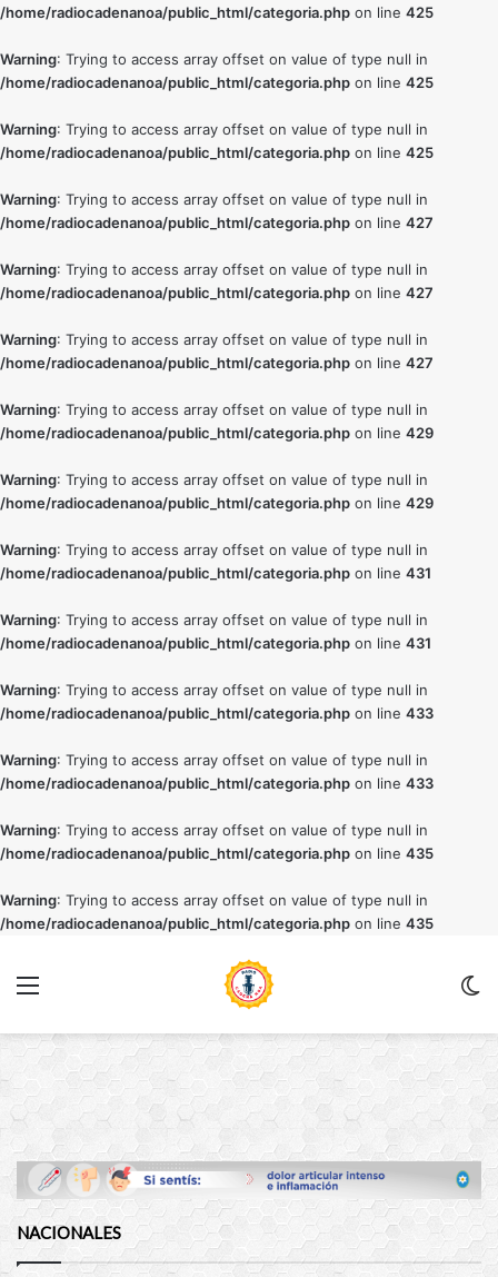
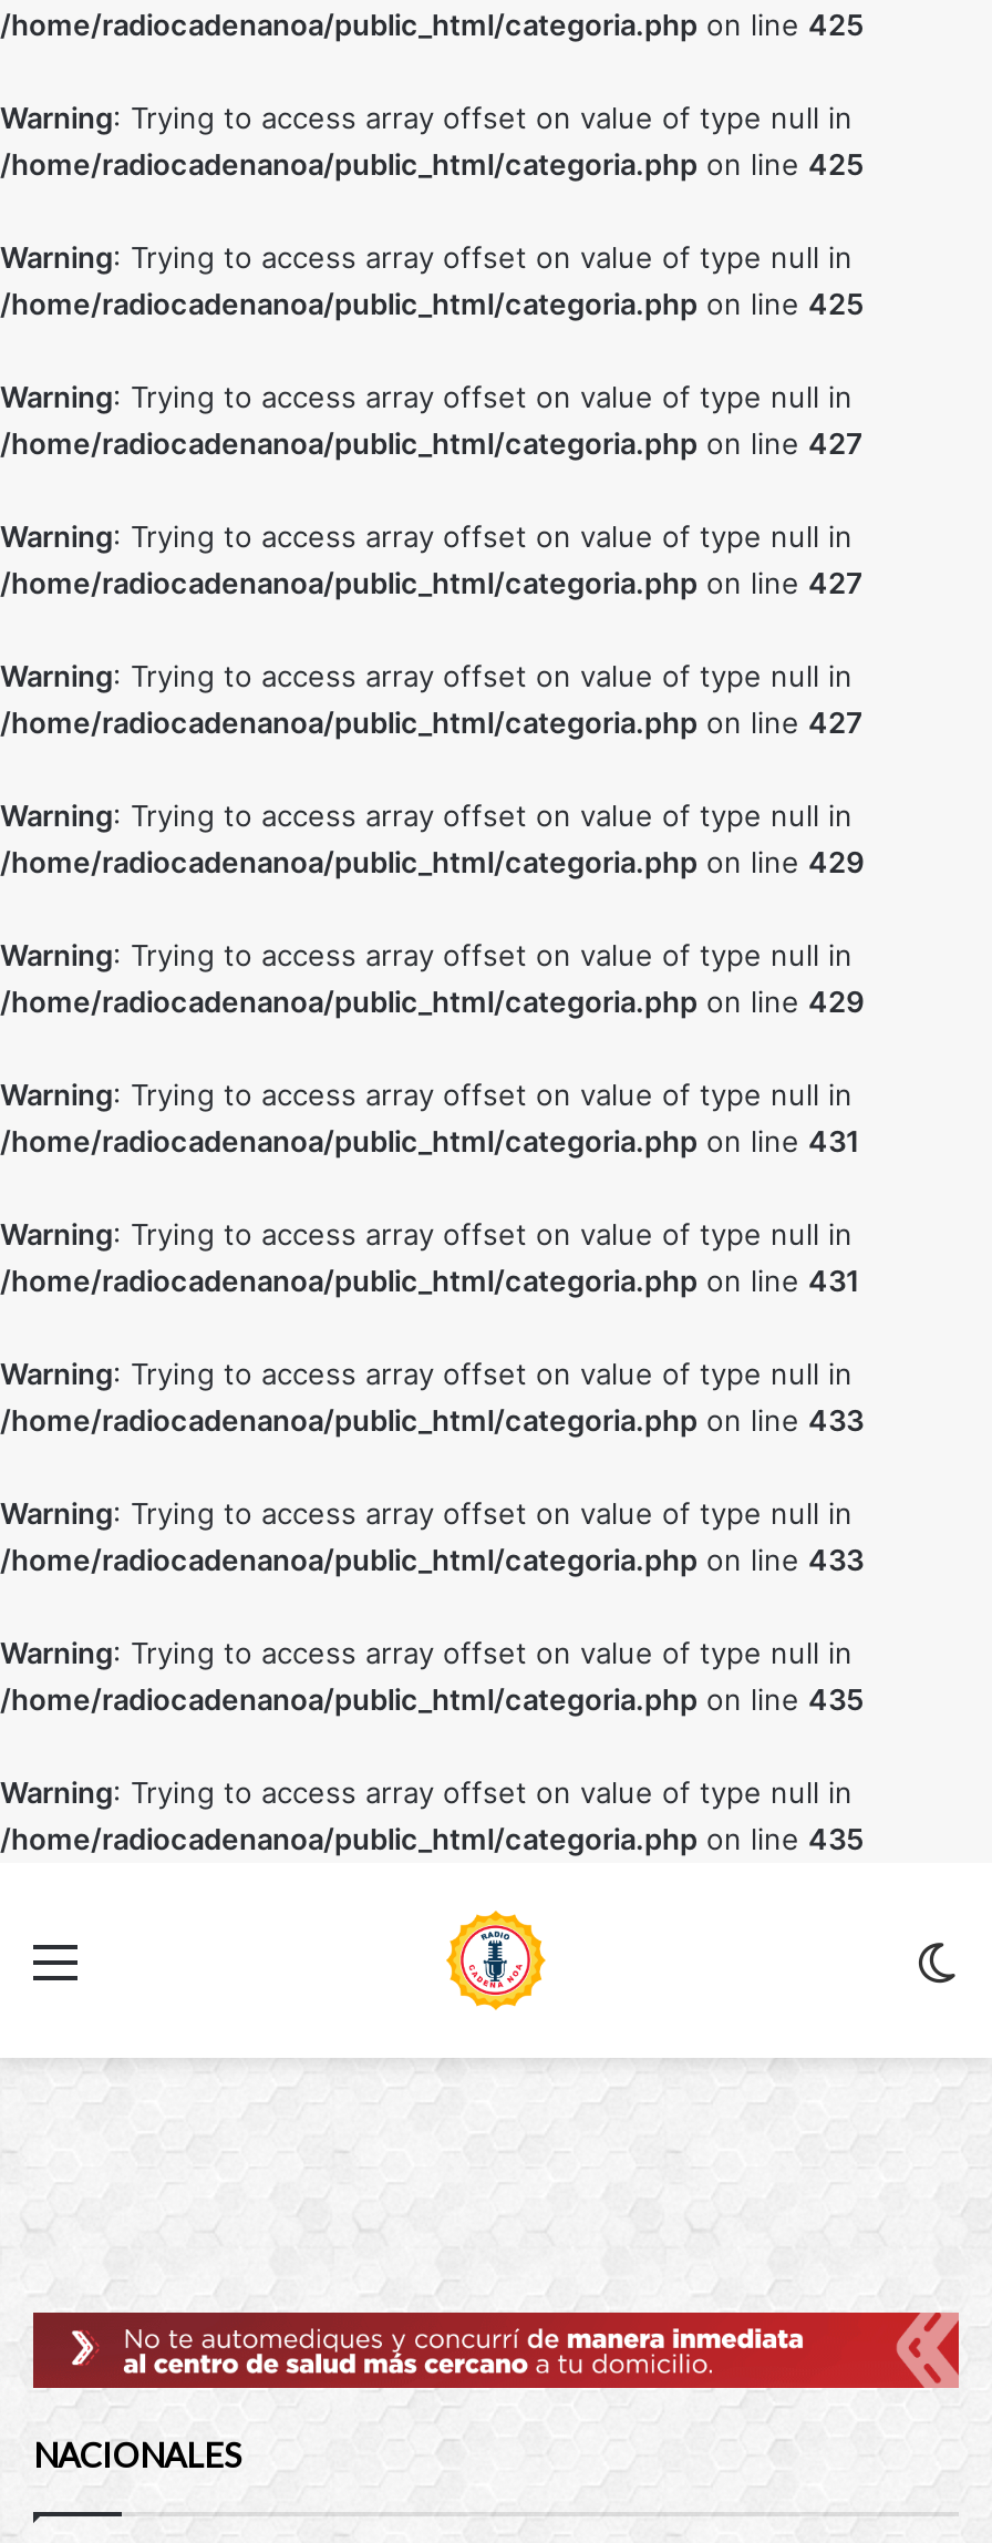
[17,1161,481,1200] [image] -> [31,2310,961,2390] [image]

